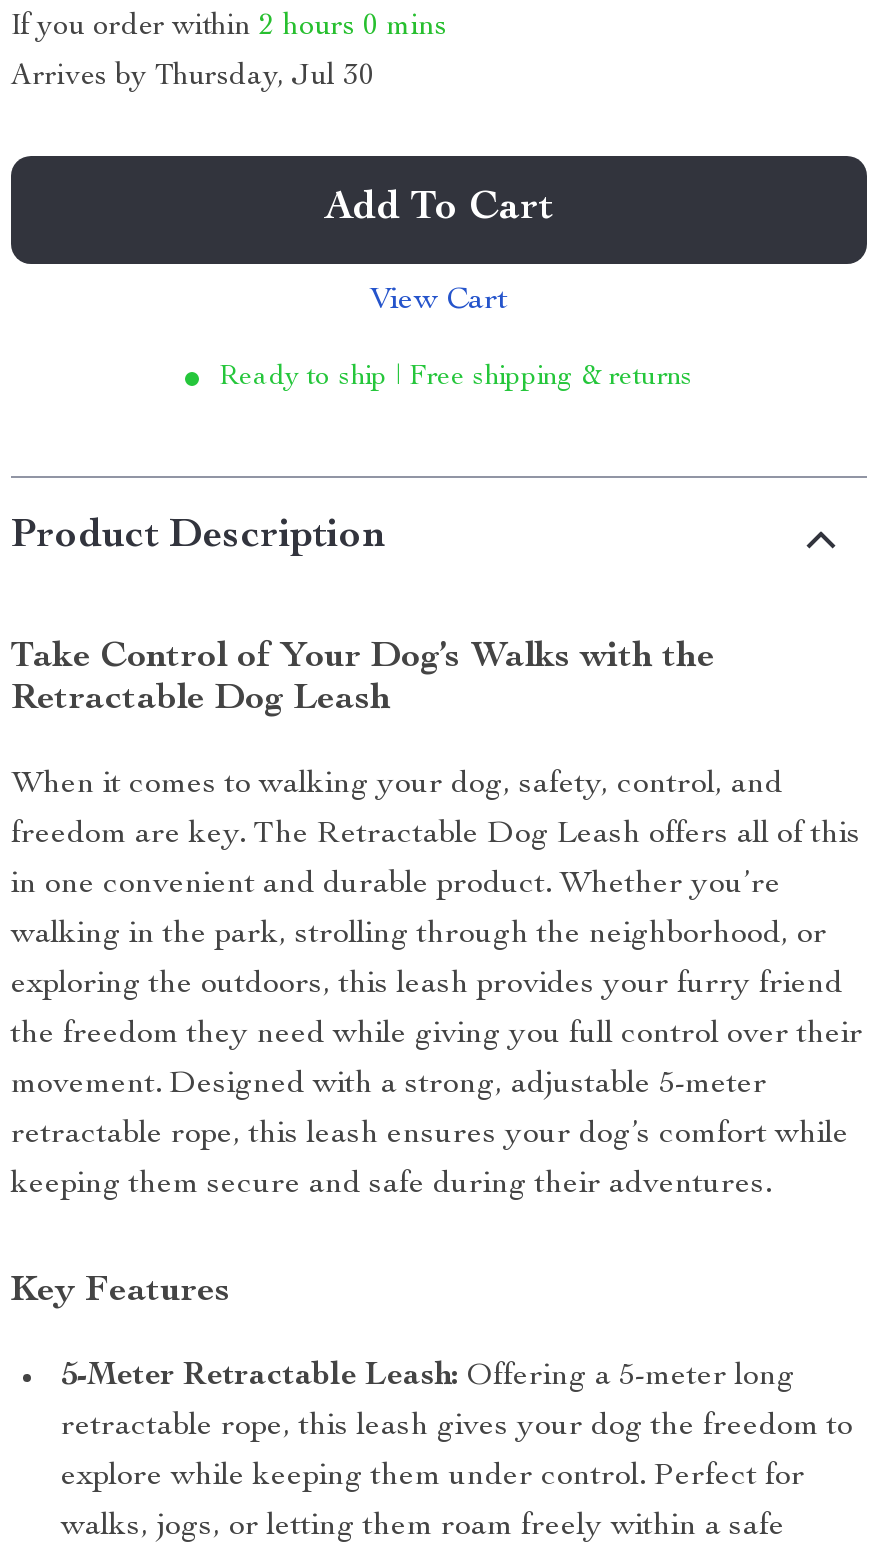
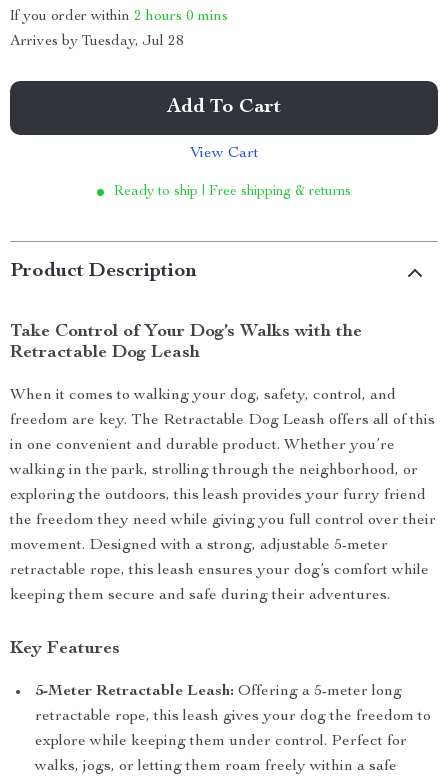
[11,62,375,92] Arrives by Thursday, Jul 30 -> [10,34,184,49] Arrives by Tuesday, Jul 28

